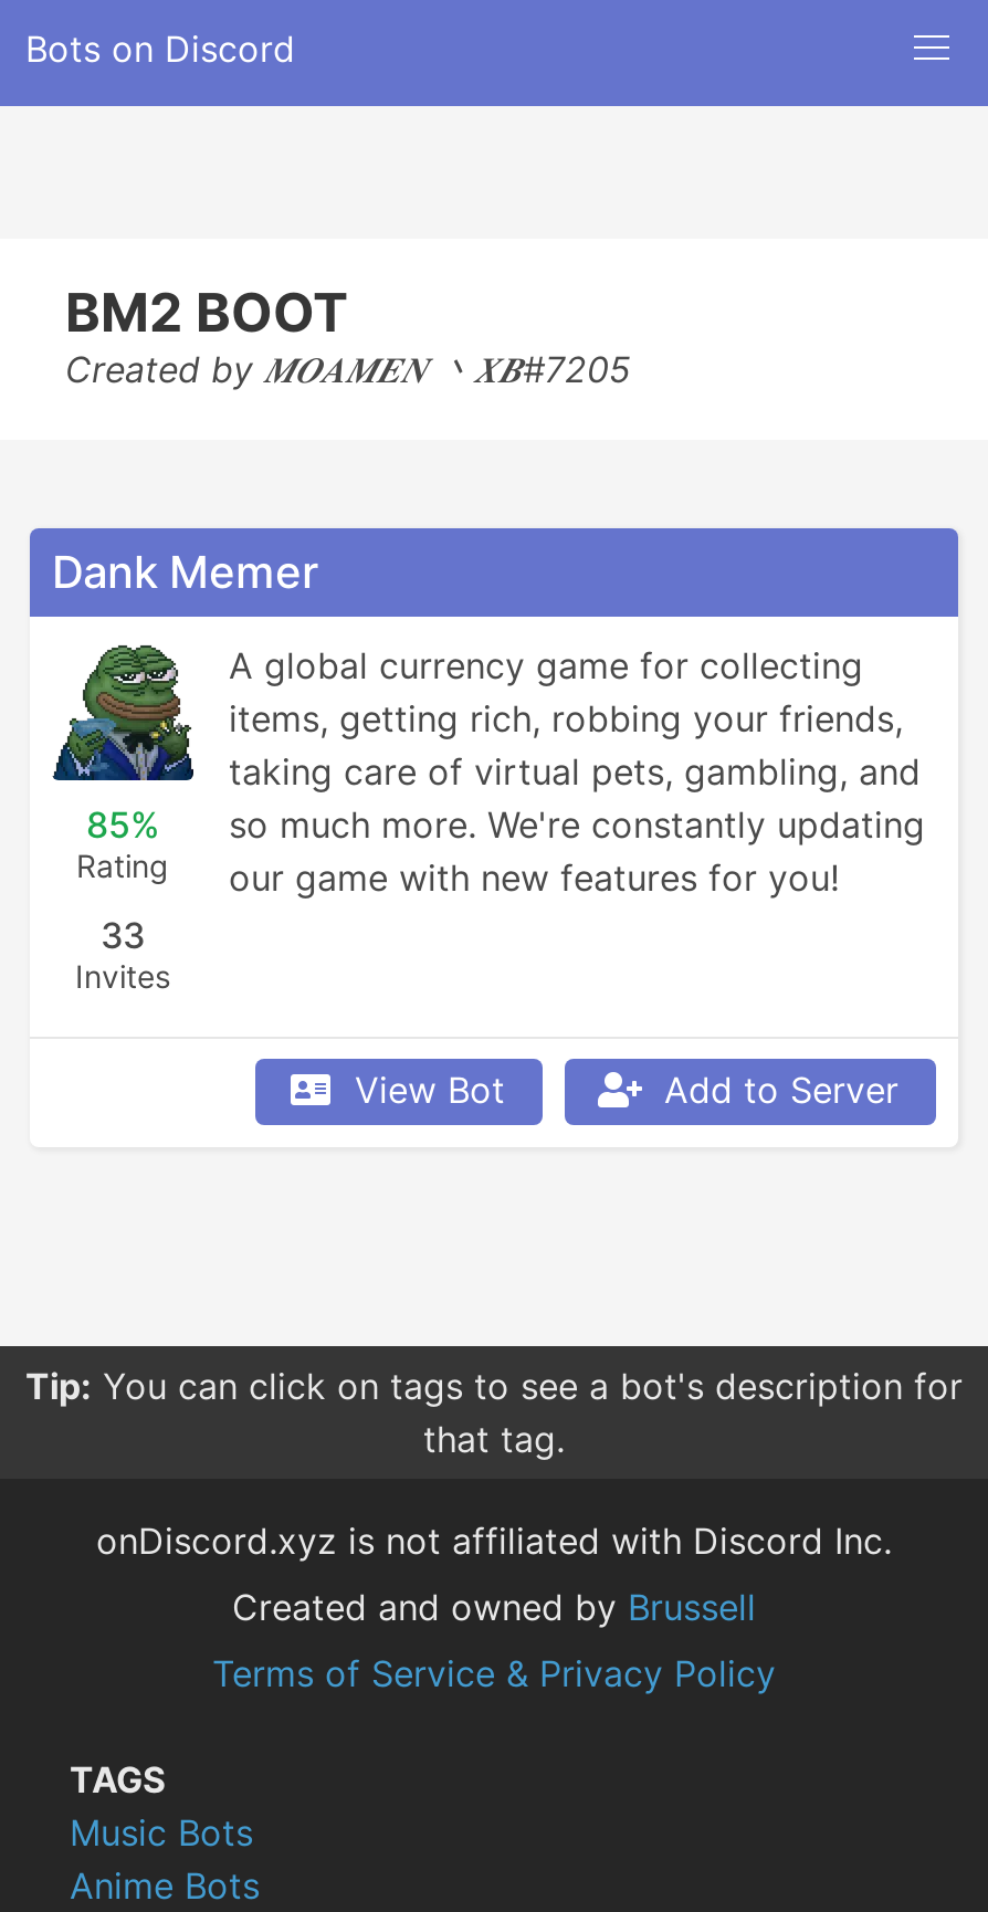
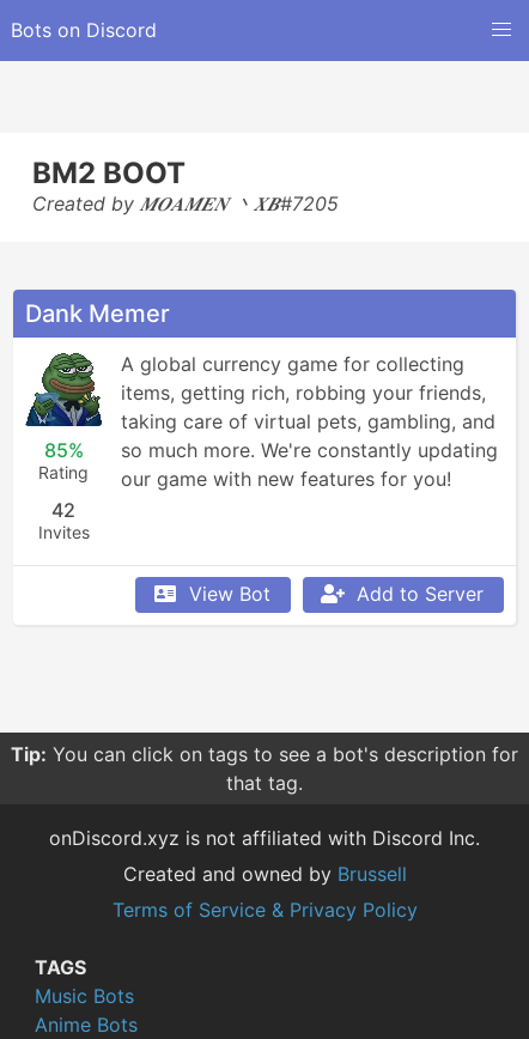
[101,913,145,957] 33 -> [51,498,75,522] 42

